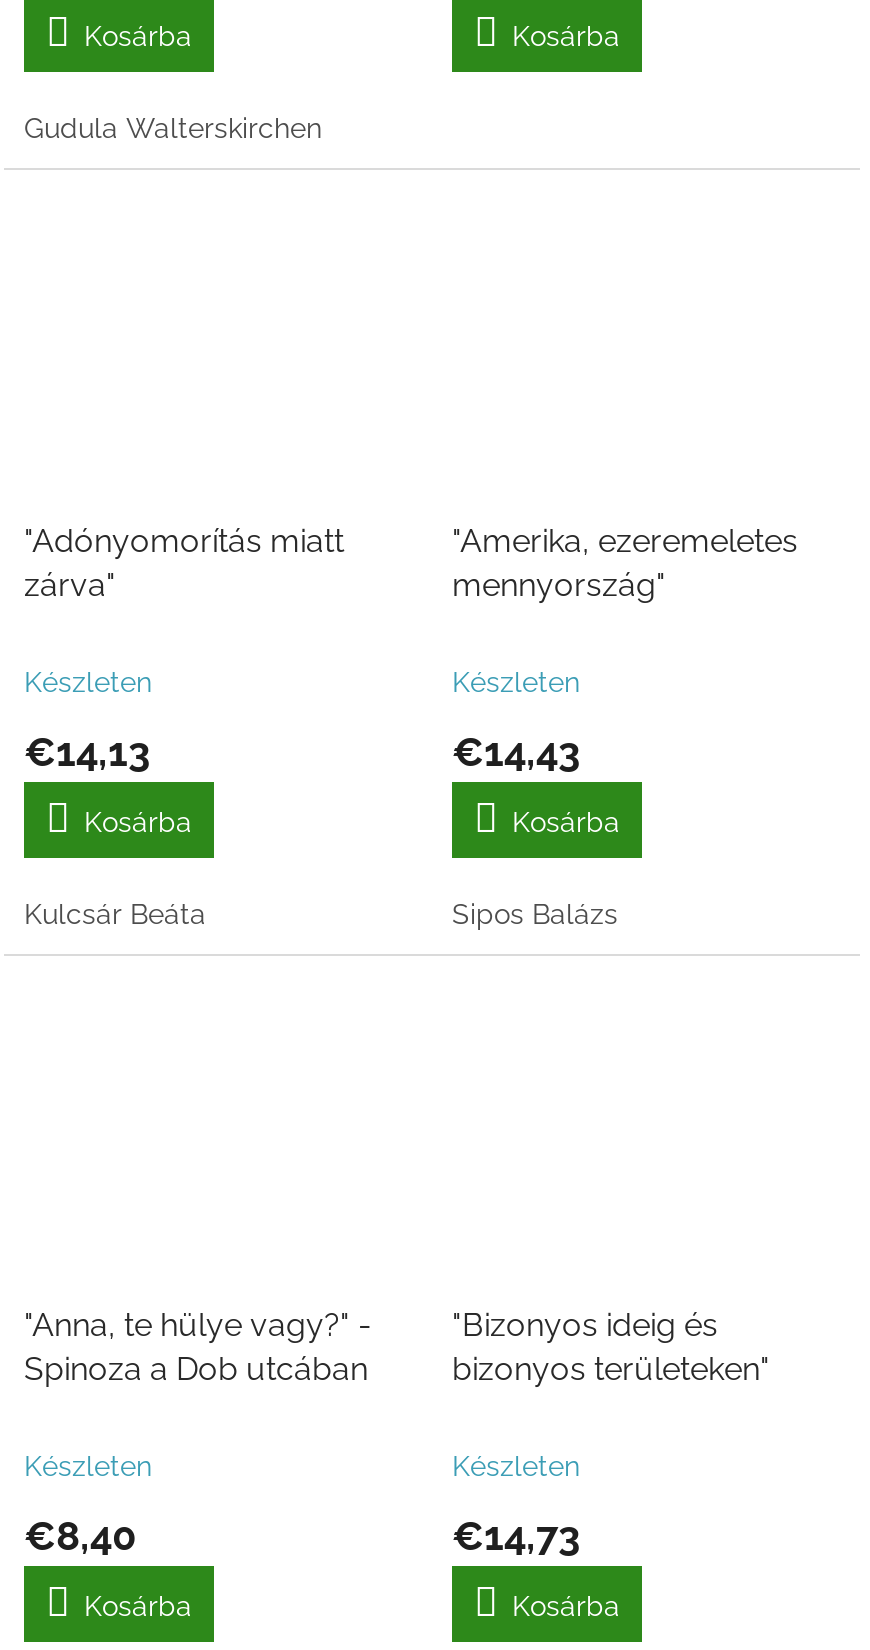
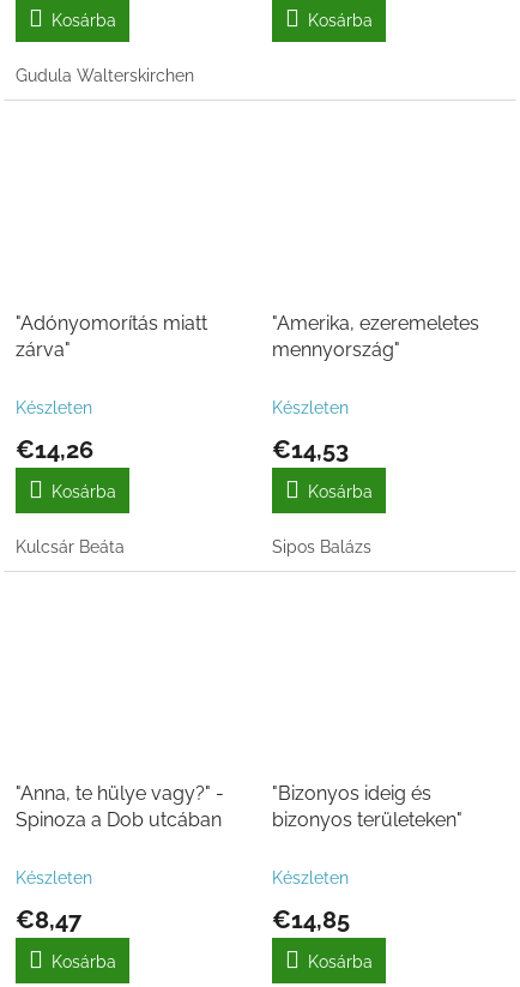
[24,727,150,775] €14,13 -> [16,435,93,464] €14,26
[452,727,580,775] €14,43 -> [272,435,349,464] €14,53
[24,1513,136,1561] €8,40 -> [16,906,81,935] €8,47
[452,1513,580,1561] €14,73 -> [272,906,350,935] €14,85

